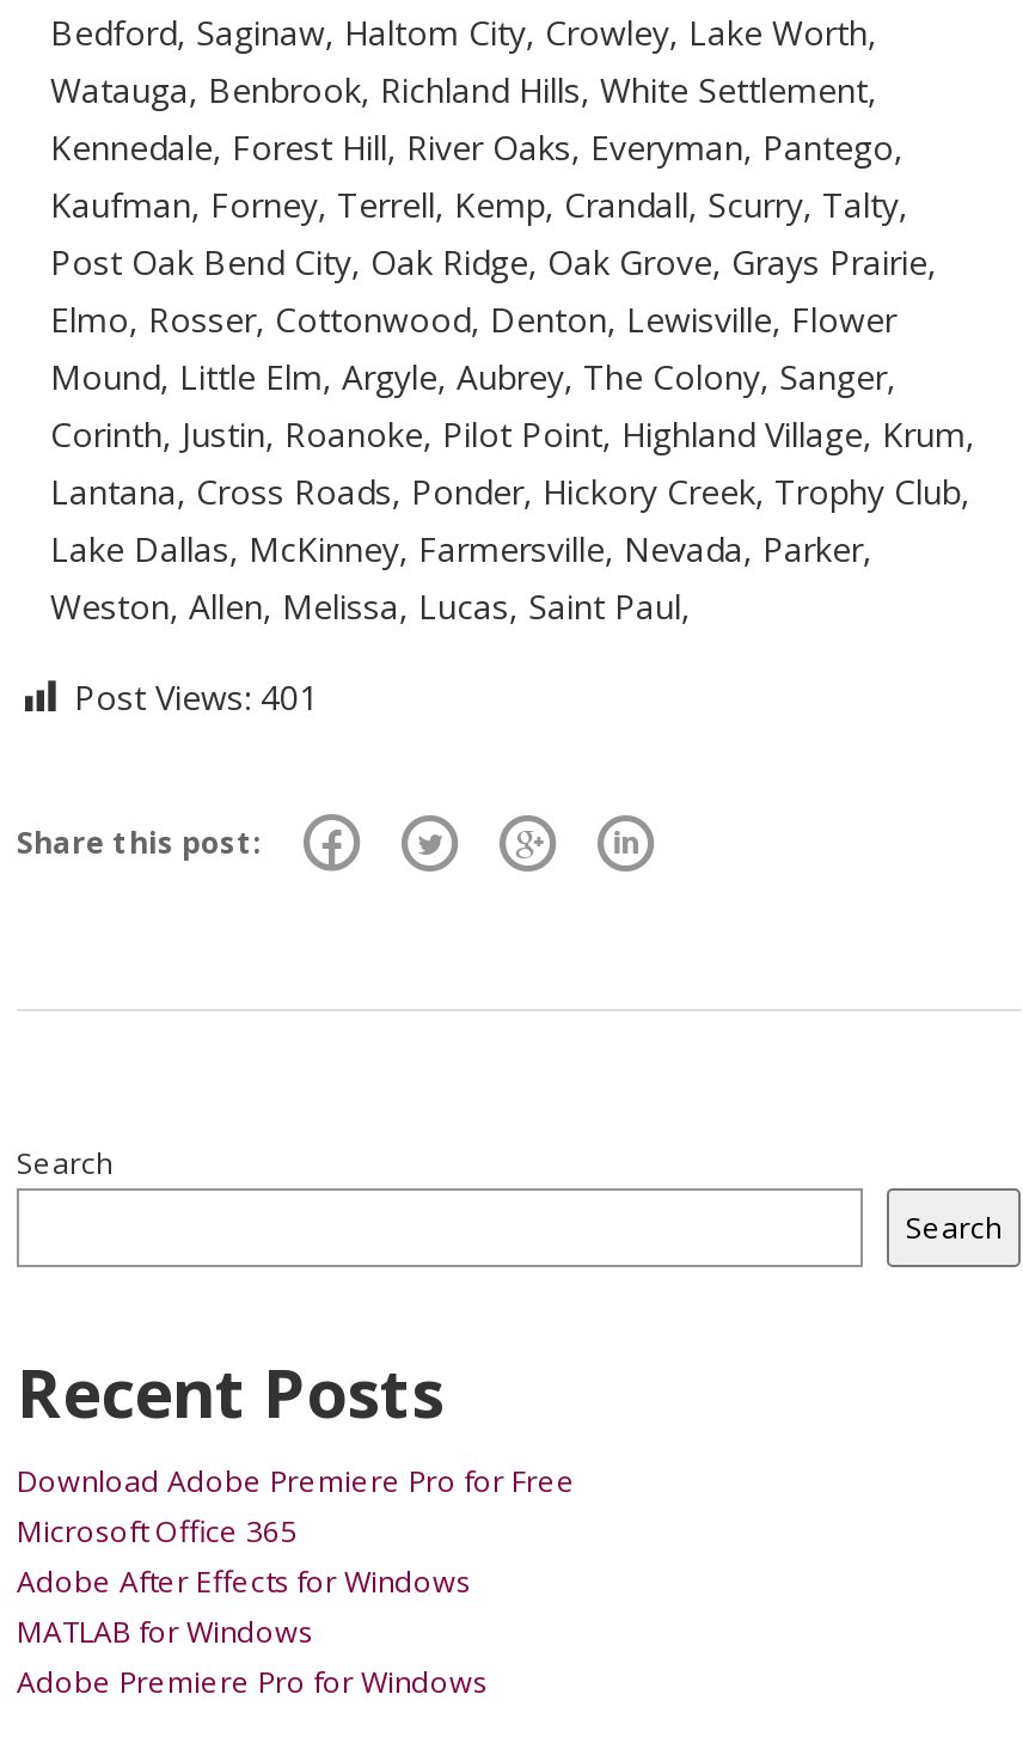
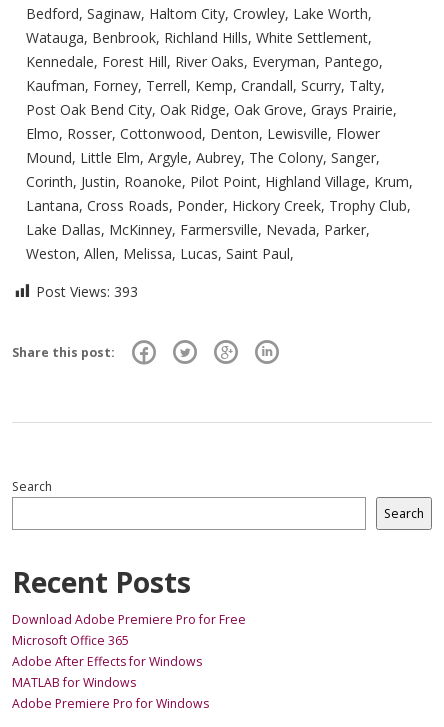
[74,674,318,720] Post Views: 401 -> [36,282,138,301] Post Views: 393

